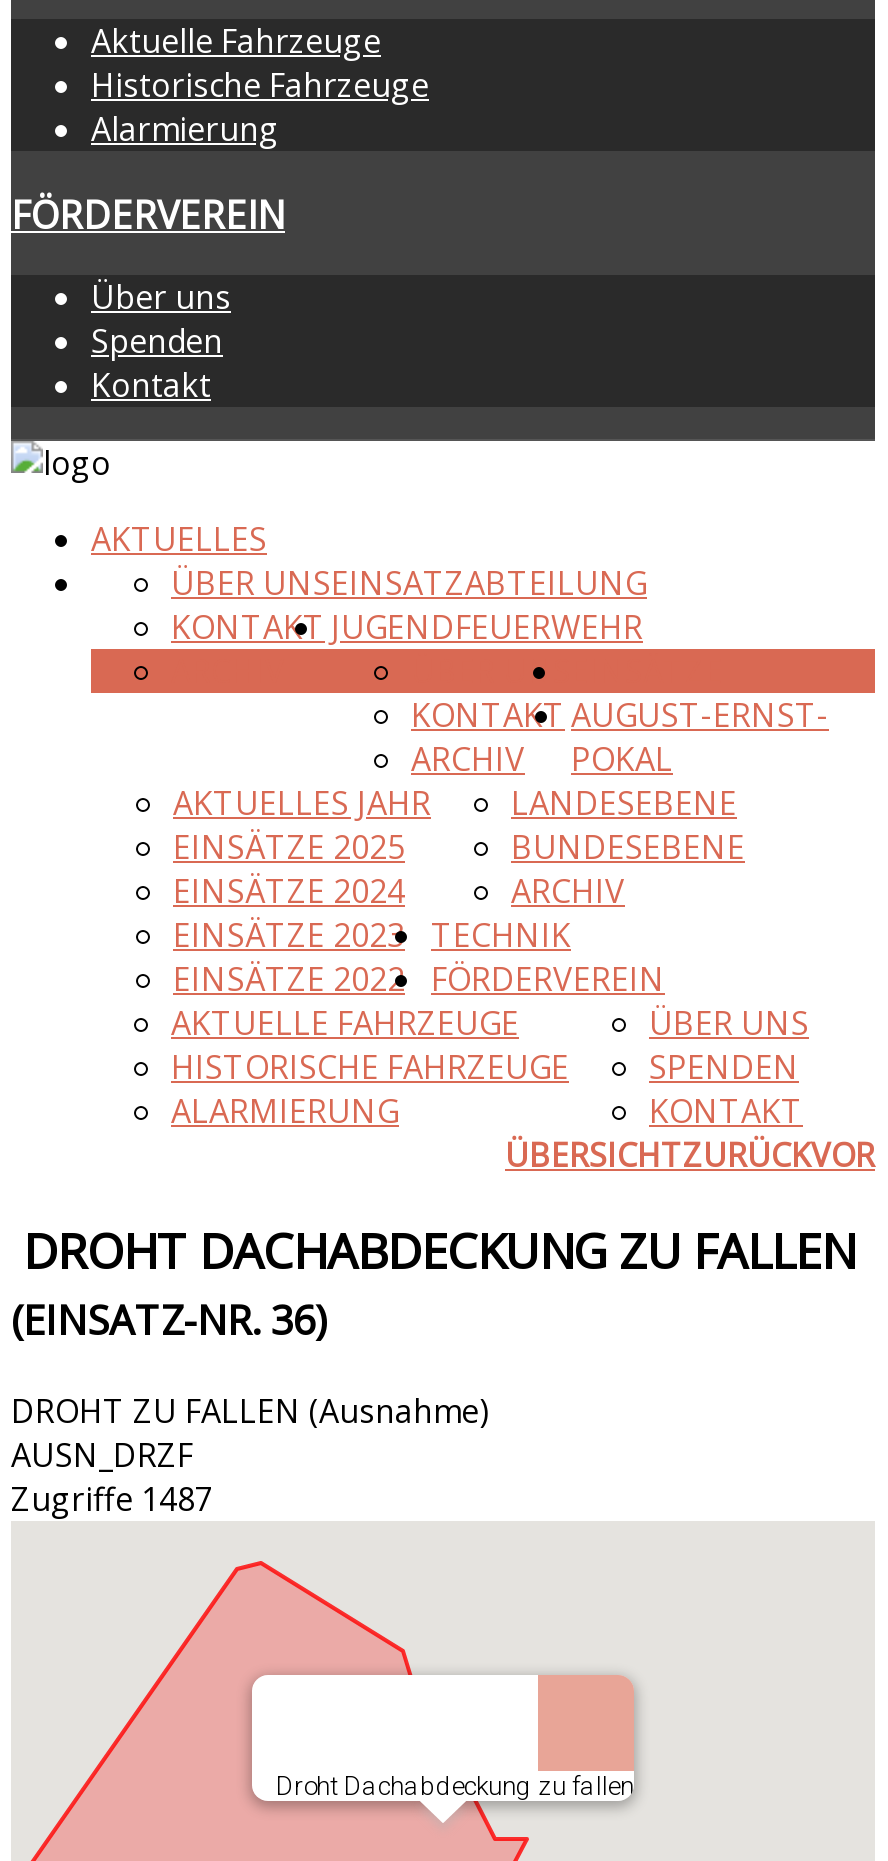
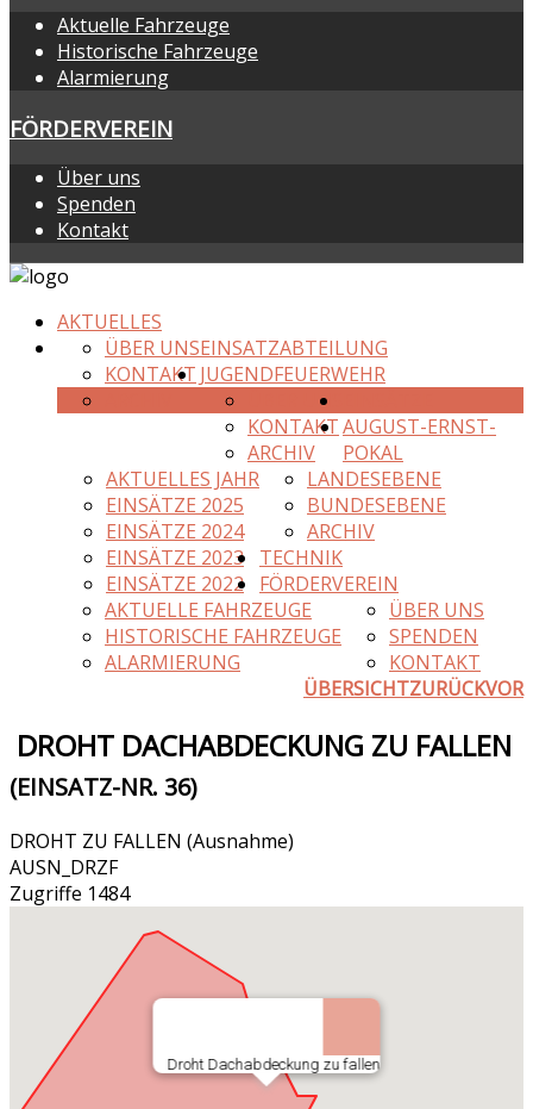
[11,1477,213,1521] Zugriffe 1487 -> [10,881,130,907] Zugriffe 1484

